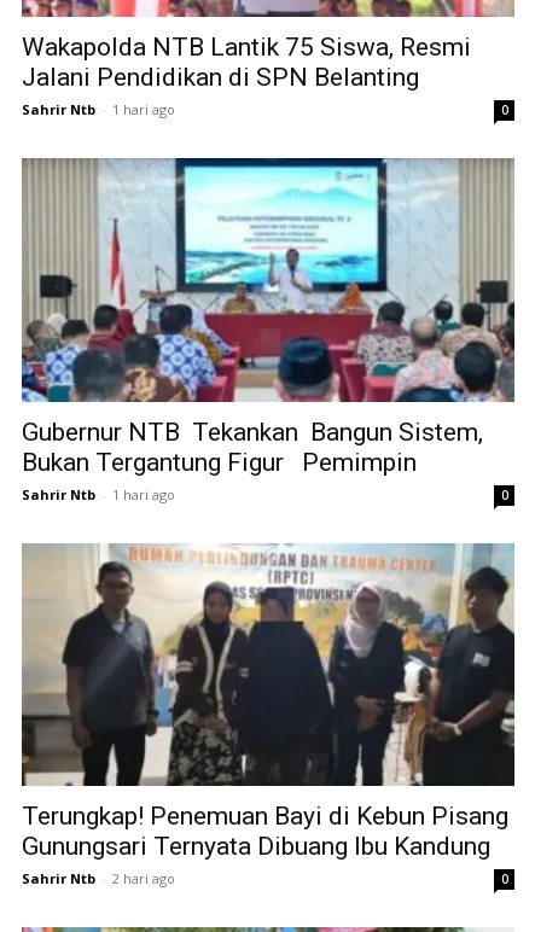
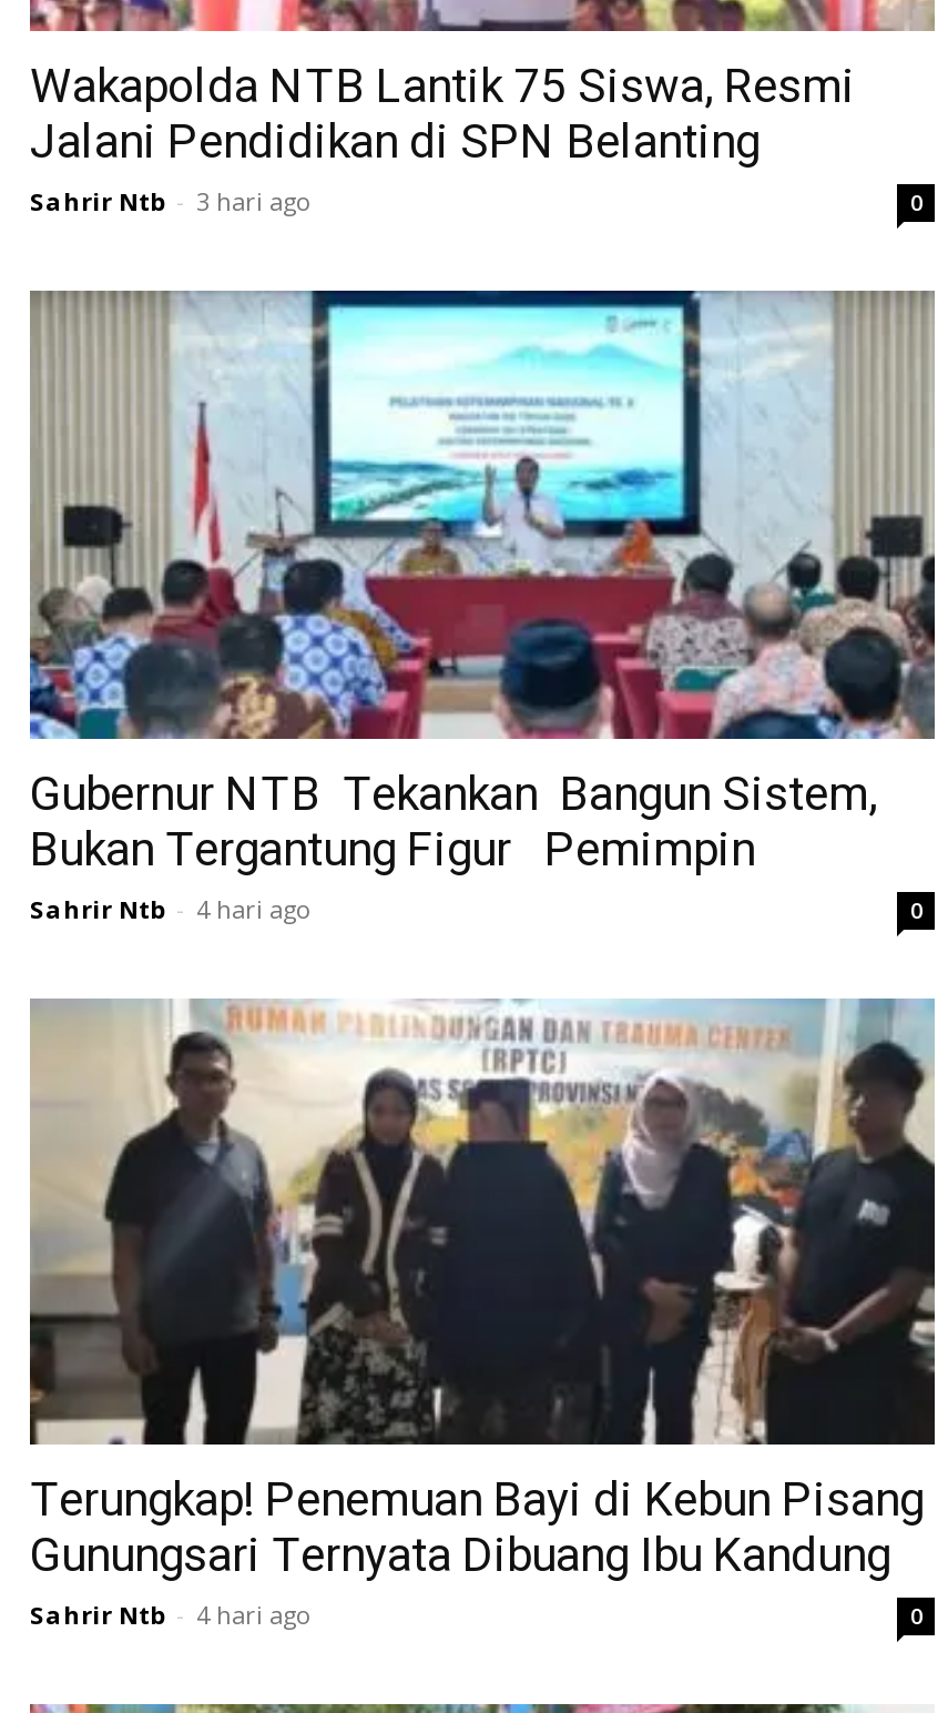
[22,100,175,118] Sahrir Ntb - 1 hari ago -> [30,184,312,218] Sahrir Ntb - 3 hari ago
[22,485,175,503] Sahrir Ntb - 1 hari ago -> [30,891,312,924] Sahrir Ntb - 4 hari ago
[22,869,175,887] Sahrir Ntb - 2 hari ago -> [30,1598,312,1631] Sahrir Ntb - 4 hari ago

